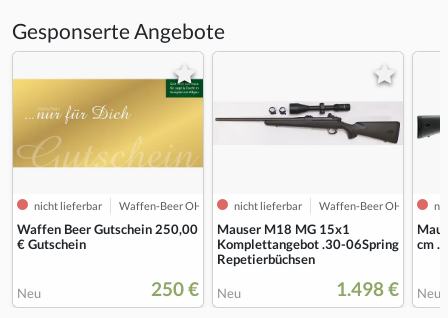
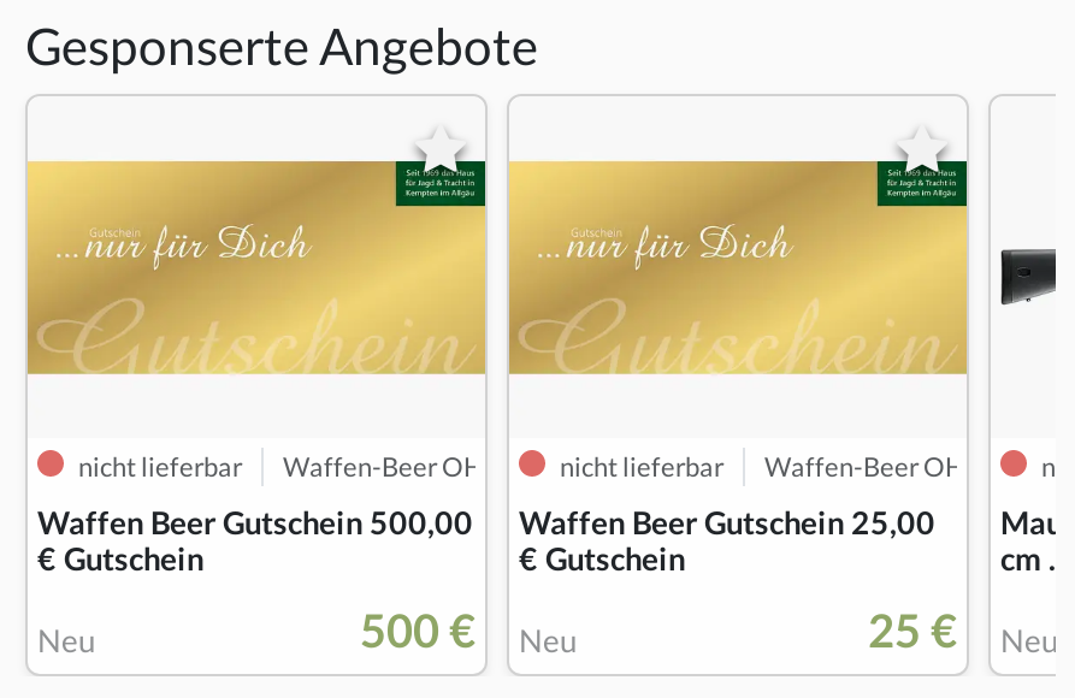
[213,79,403,168] [image] -> [507,159,969,375] [image]
[17,221,198,237] Waffen Beer Gutschein 250,00 -> [37,504,473,542] Waffen Beer Gutschein 500,00
[217,221,399,267] Mauser M18 MG 15x1 | Komplettangebot .30-06Spring | Repetierbüchsen -> [519,504,935,578] Waffen Beer Gutschein 25,00 | € Gutschein
[151,277,241,301] 250 € Neu -> [360,602,577,660] 500 € Neu
[336,277,441,301] 1.498 € Neu -> [868,602,1058,660] 25 € Neu

